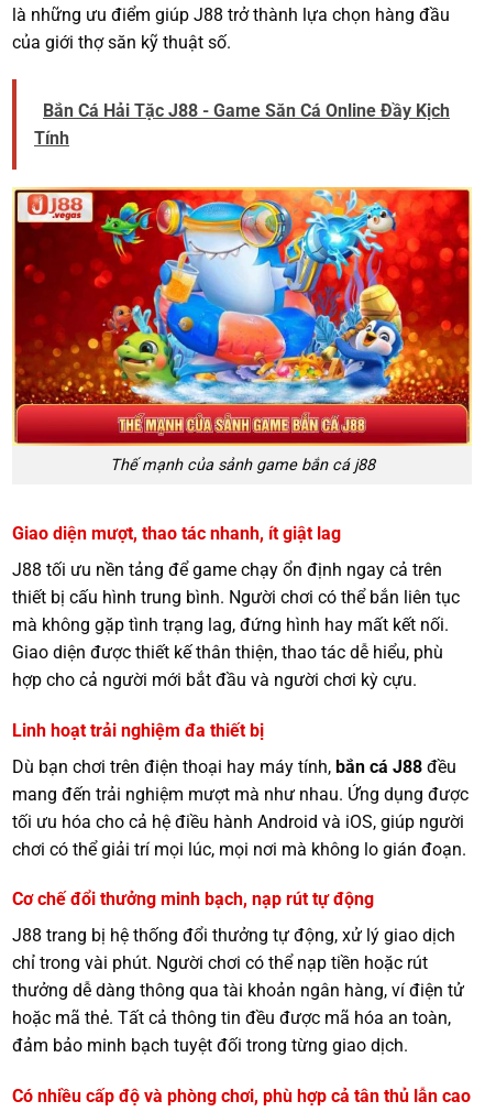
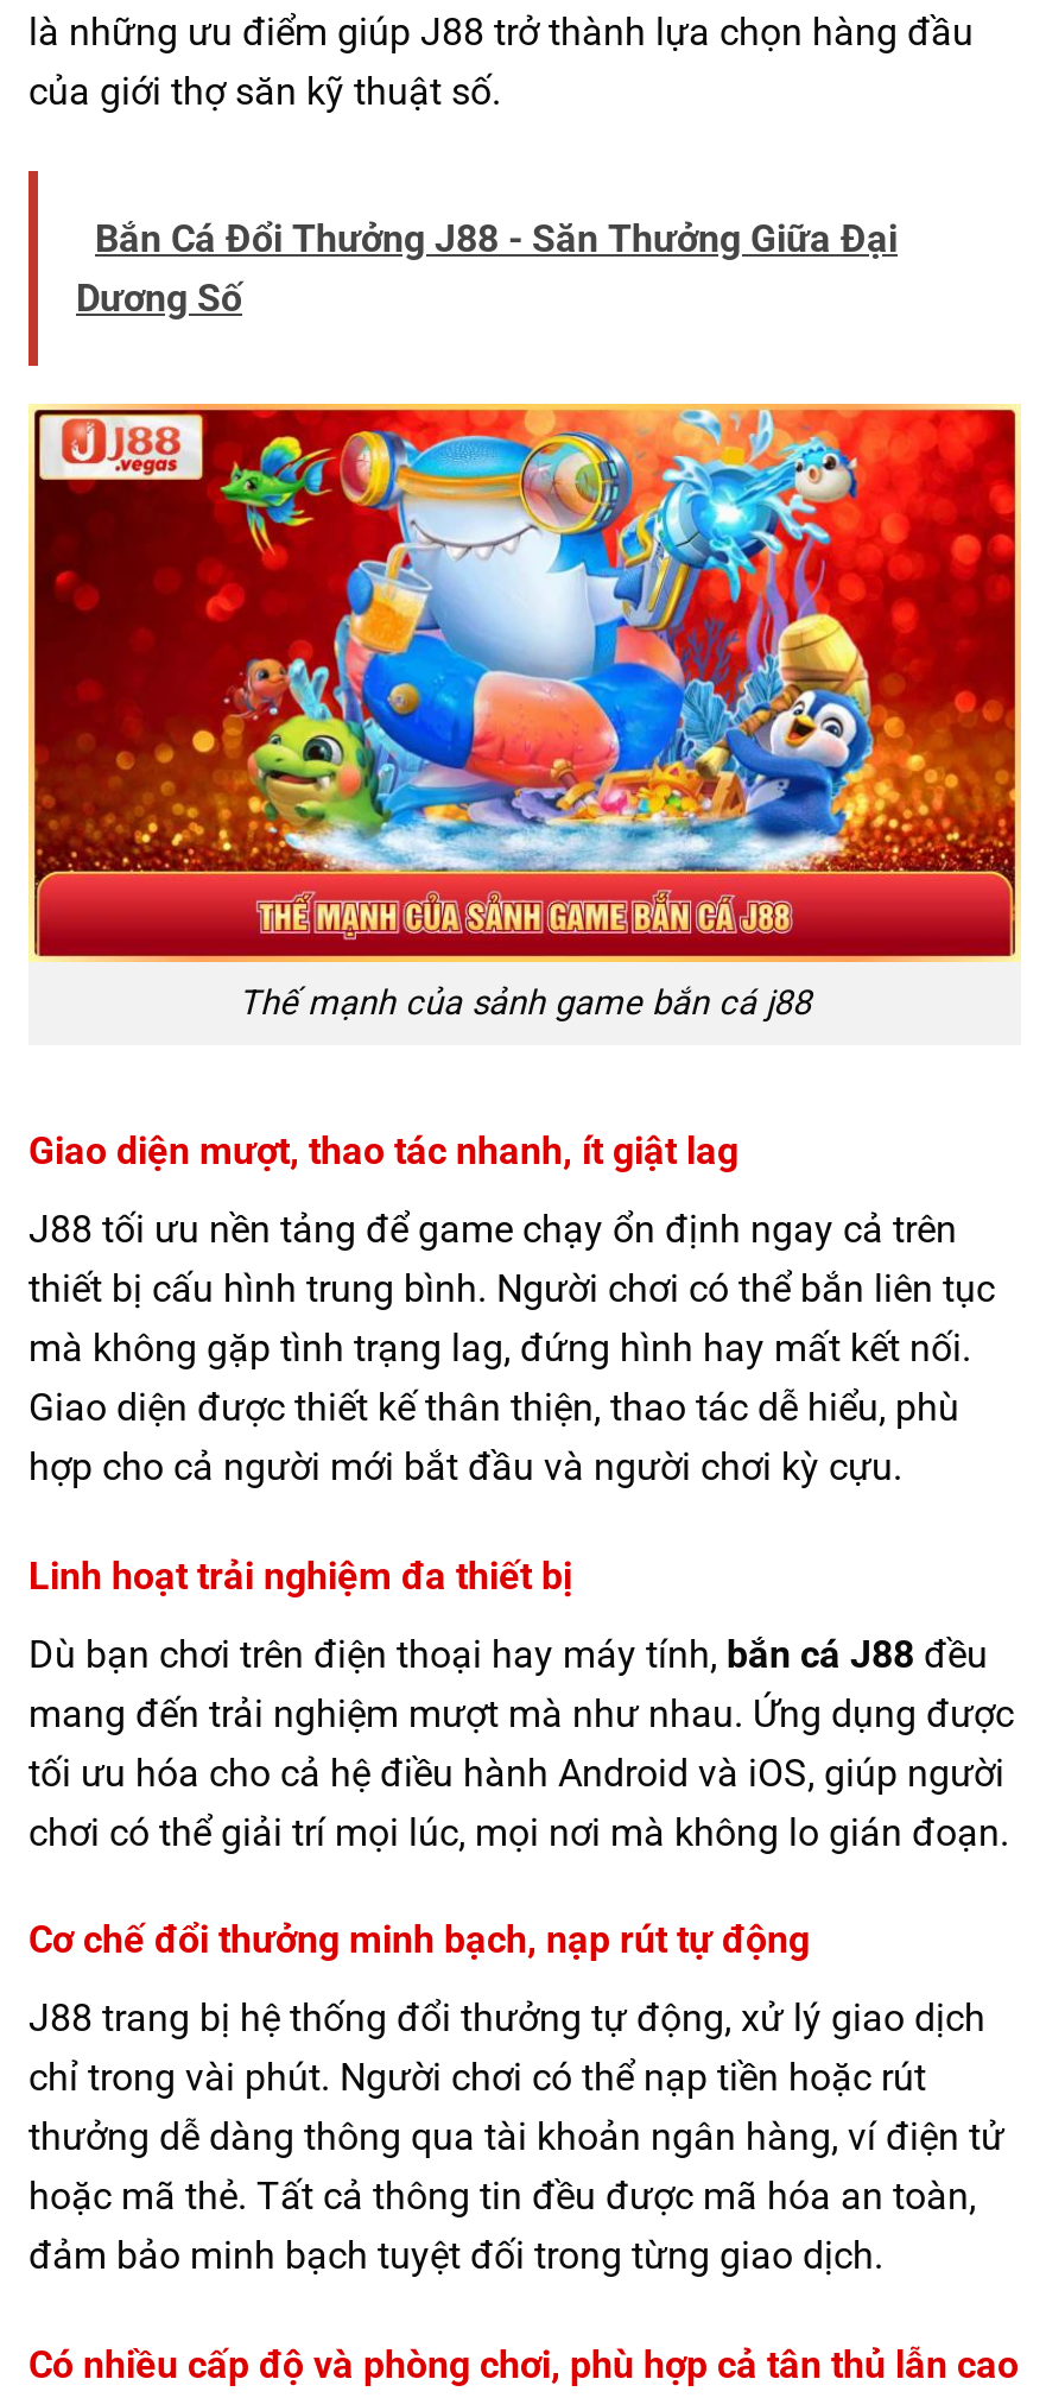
[34,100,450,149] Bắn Cá Hải Tặc J88 - Game Săn Cá Online Đầy Kịch | Tính -> [76,216,898,321] Bắn Cá Đổi Thưởng J88 - Săn Thưởng Giữa Đại | Dương Số

